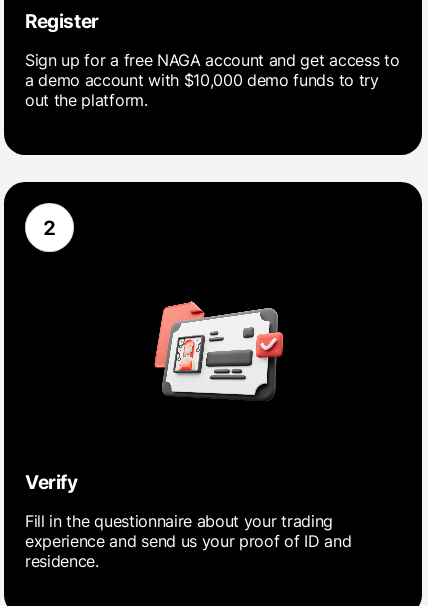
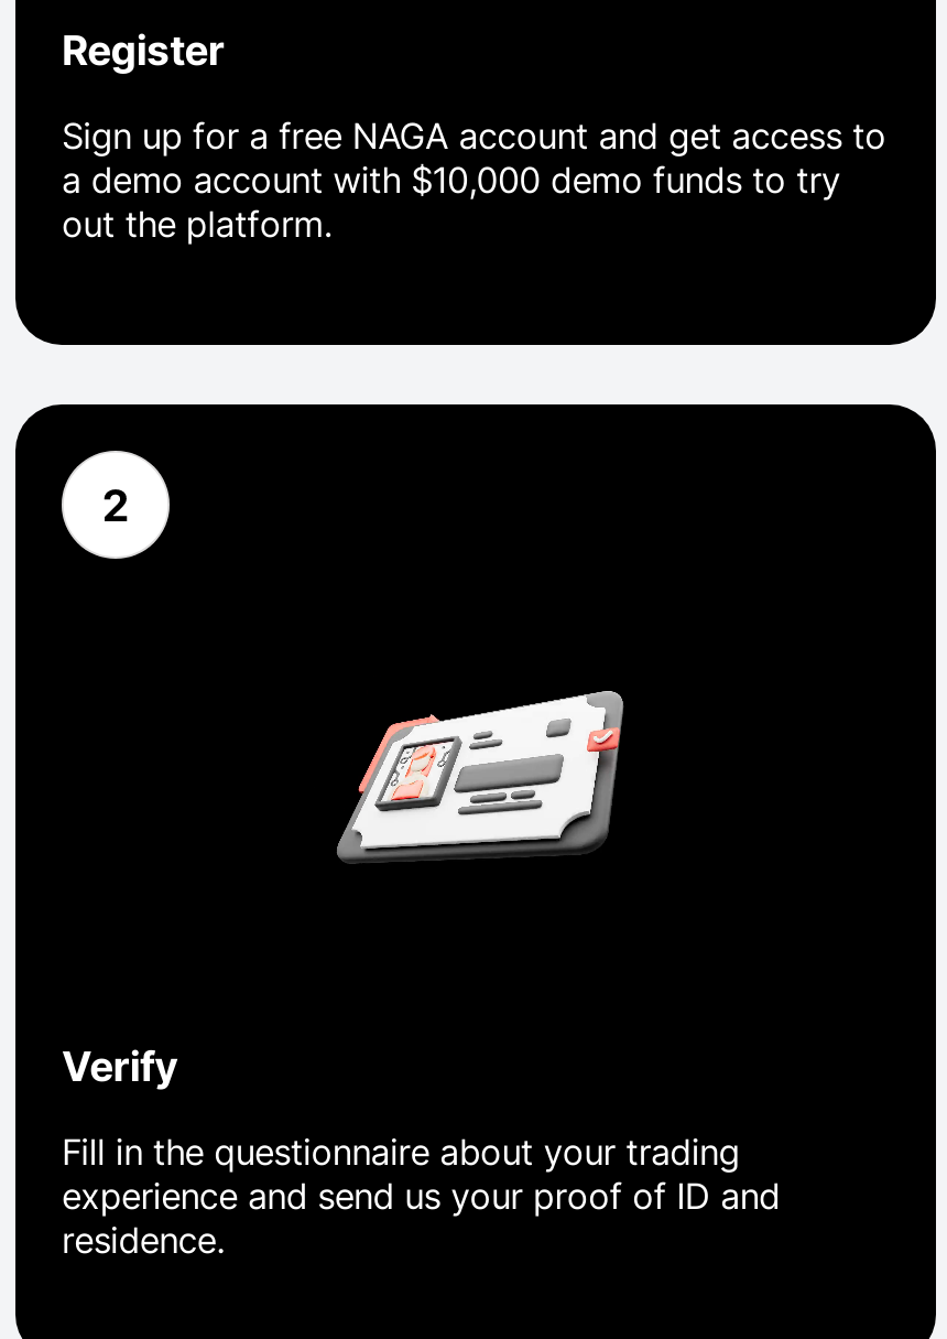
[150,300,284,400] [image] -> [335,667,630,883] [image]

